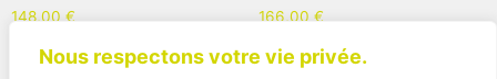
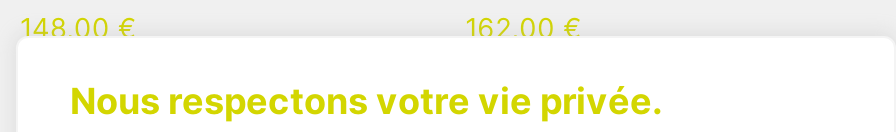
[258,8,323,26] 166,00 € -> [465,13,581,45] 162,00 €

